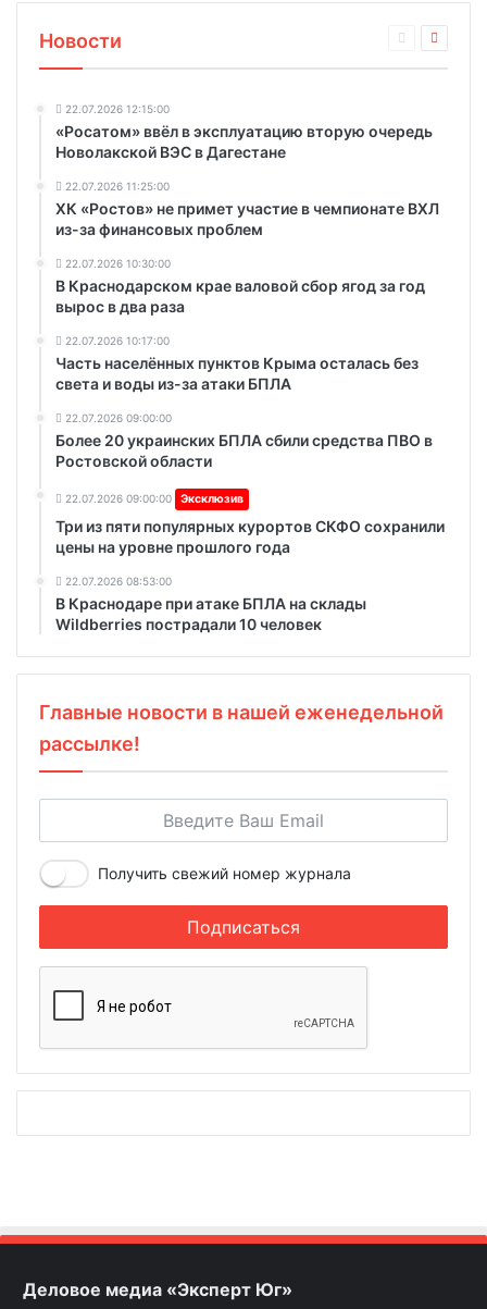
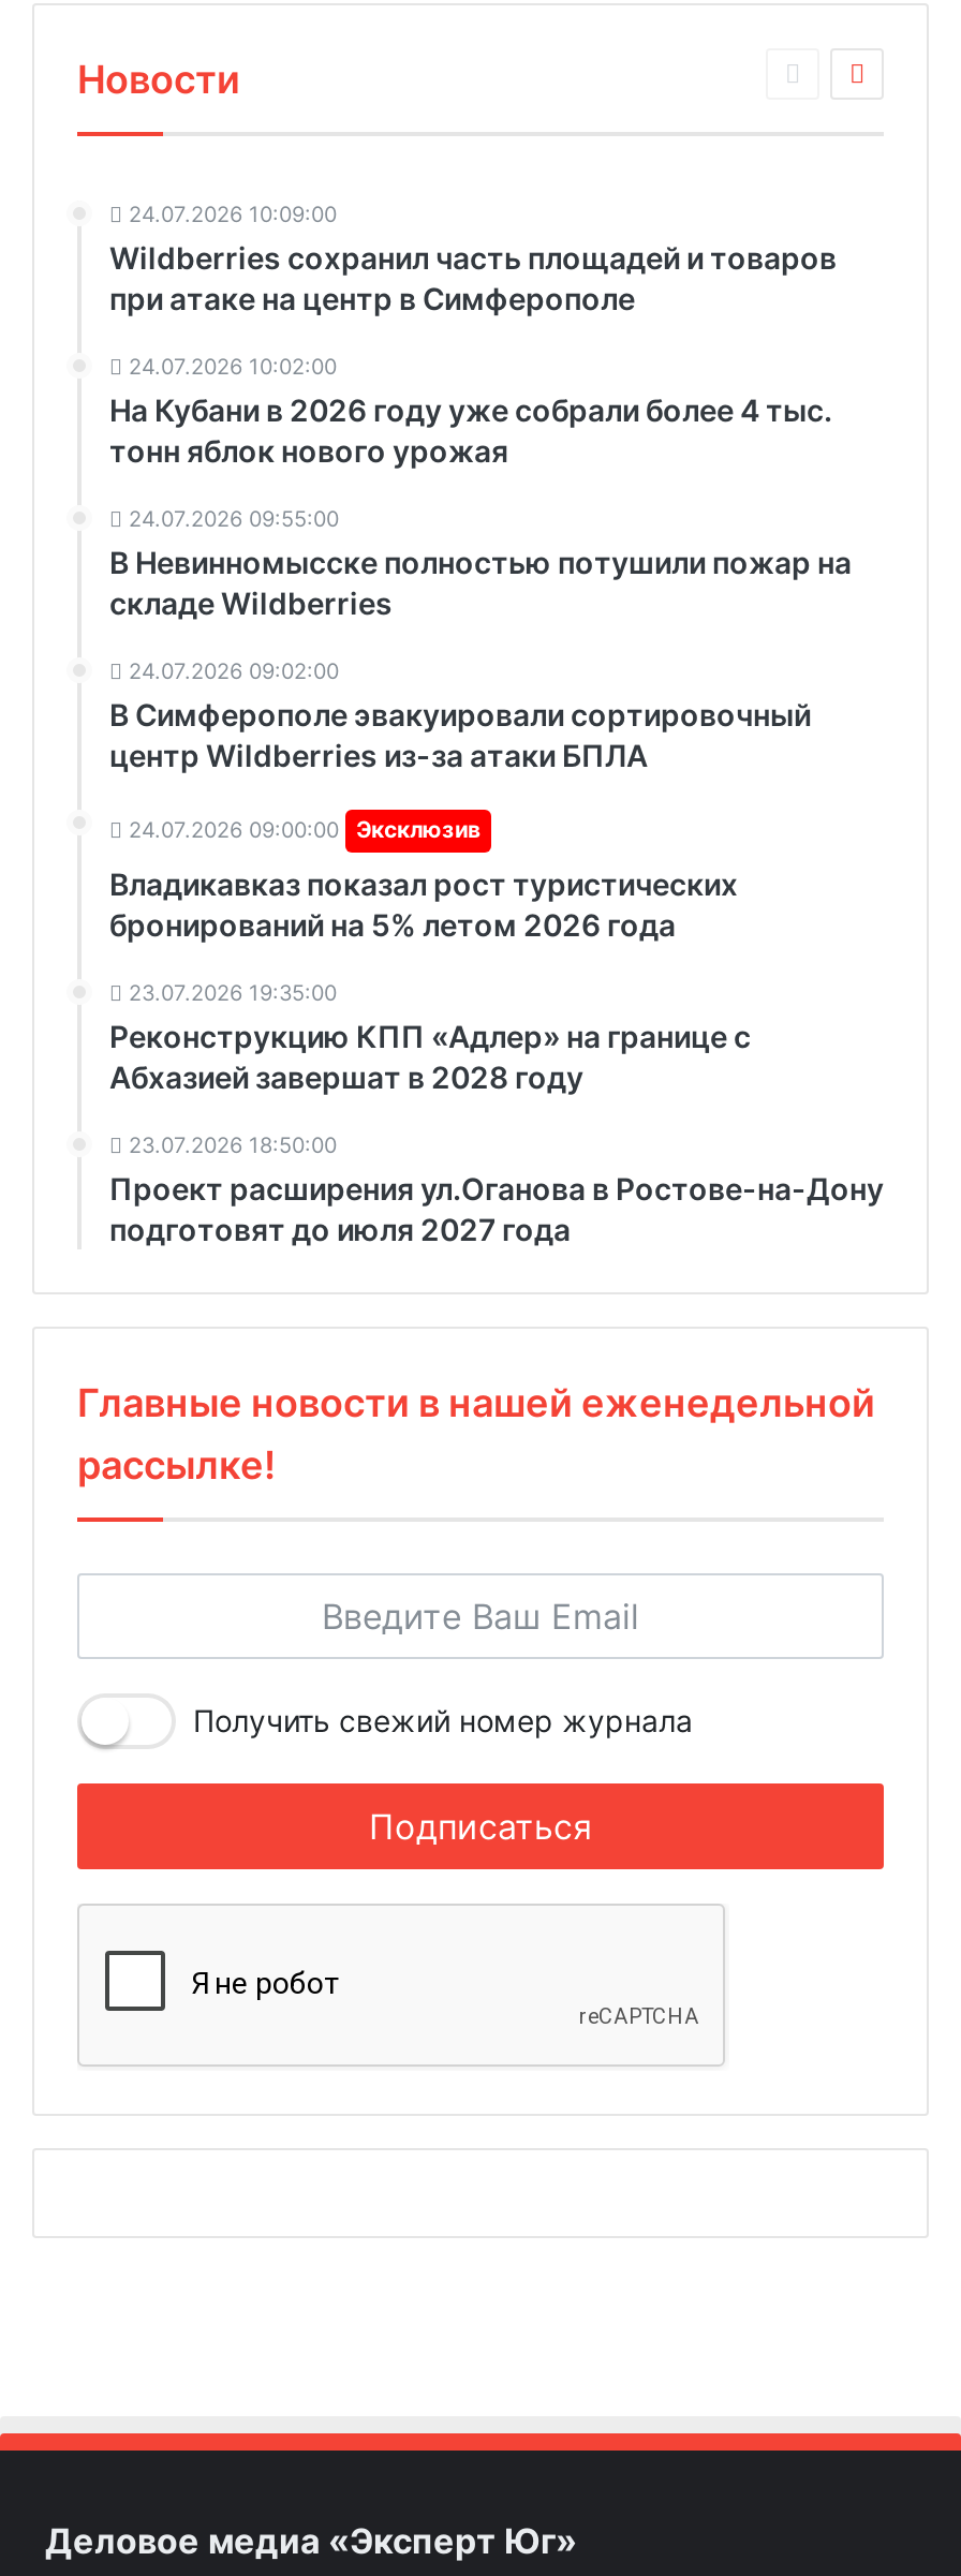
[55,102,439,504] 22.07.2026 12:15:00 | «Росатом» ввёл в эксплуатацию вторую очередь | Новолакской ВЭС в Дагестане | 22.07.2026 11:25:00 | ХК «Ростов» не примет участие в чемпионате ВХЛ | из-за финансовых проблем | 22.07.2026 10:30:00 | В Краснодарском крае валовой сбор ягод за год | вырос в два раза | 22.07.2026 10:17:00 | Часть населённых пунктов Крыма осталась без | света и воды из-за атаки БПЛА | 22.07.2026 09:00:00 | Более 20 украинских БПЛА сбили средства ПВО в | Ростовской области | 22.07.2026 09:00:00 -> [109,199,852,841] 24.07.2026 10:09:00 | Wildberries сохранил часть площадей и товаров | при атаке на центр в Симферополе | 24.07.2026 10:02:00 | На Кубани в 2026 году уже собрали более 4 тыс. | тонн яблок нового урожая | 24.07.2026 09:55:00 | В Невинномысске полностью потушили пожар на | складе Wildberries | 24.07.2026 09:02:00 | В Симферополе эвакуировали сортировочный | центр Wildberries из-за атаки БПЛА | 24.07.2026 09:00:00
moved [180,491,243,505] -> [356,815,480,843]: Эксклюзив
[55,516,445,633] Три из пяти популярных курортов СКФО сохранили | цены на уровне прошлого года | 22.07.2026 08:53:00 | В Краснодаре при атаке БПЛА на склады | Wildberries пострадали 10 человек -> [109,864,884,1246] Владикавказ показал рост туристических | бронирований на 5% летом 2026 года | 23.07.2026 19:35:00 | Реконструкцию КПП «Адлер» на границе с | Абхазией завершат в 2028 году | 23.07.2026 18:50:00 | Проект расширения ул.Оганова в Ростове-на-Дону | подготовят до июля 2027 года

